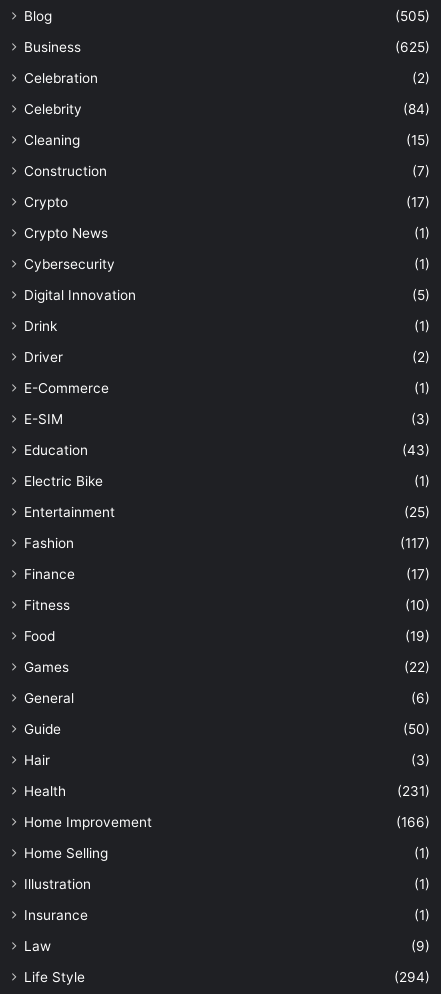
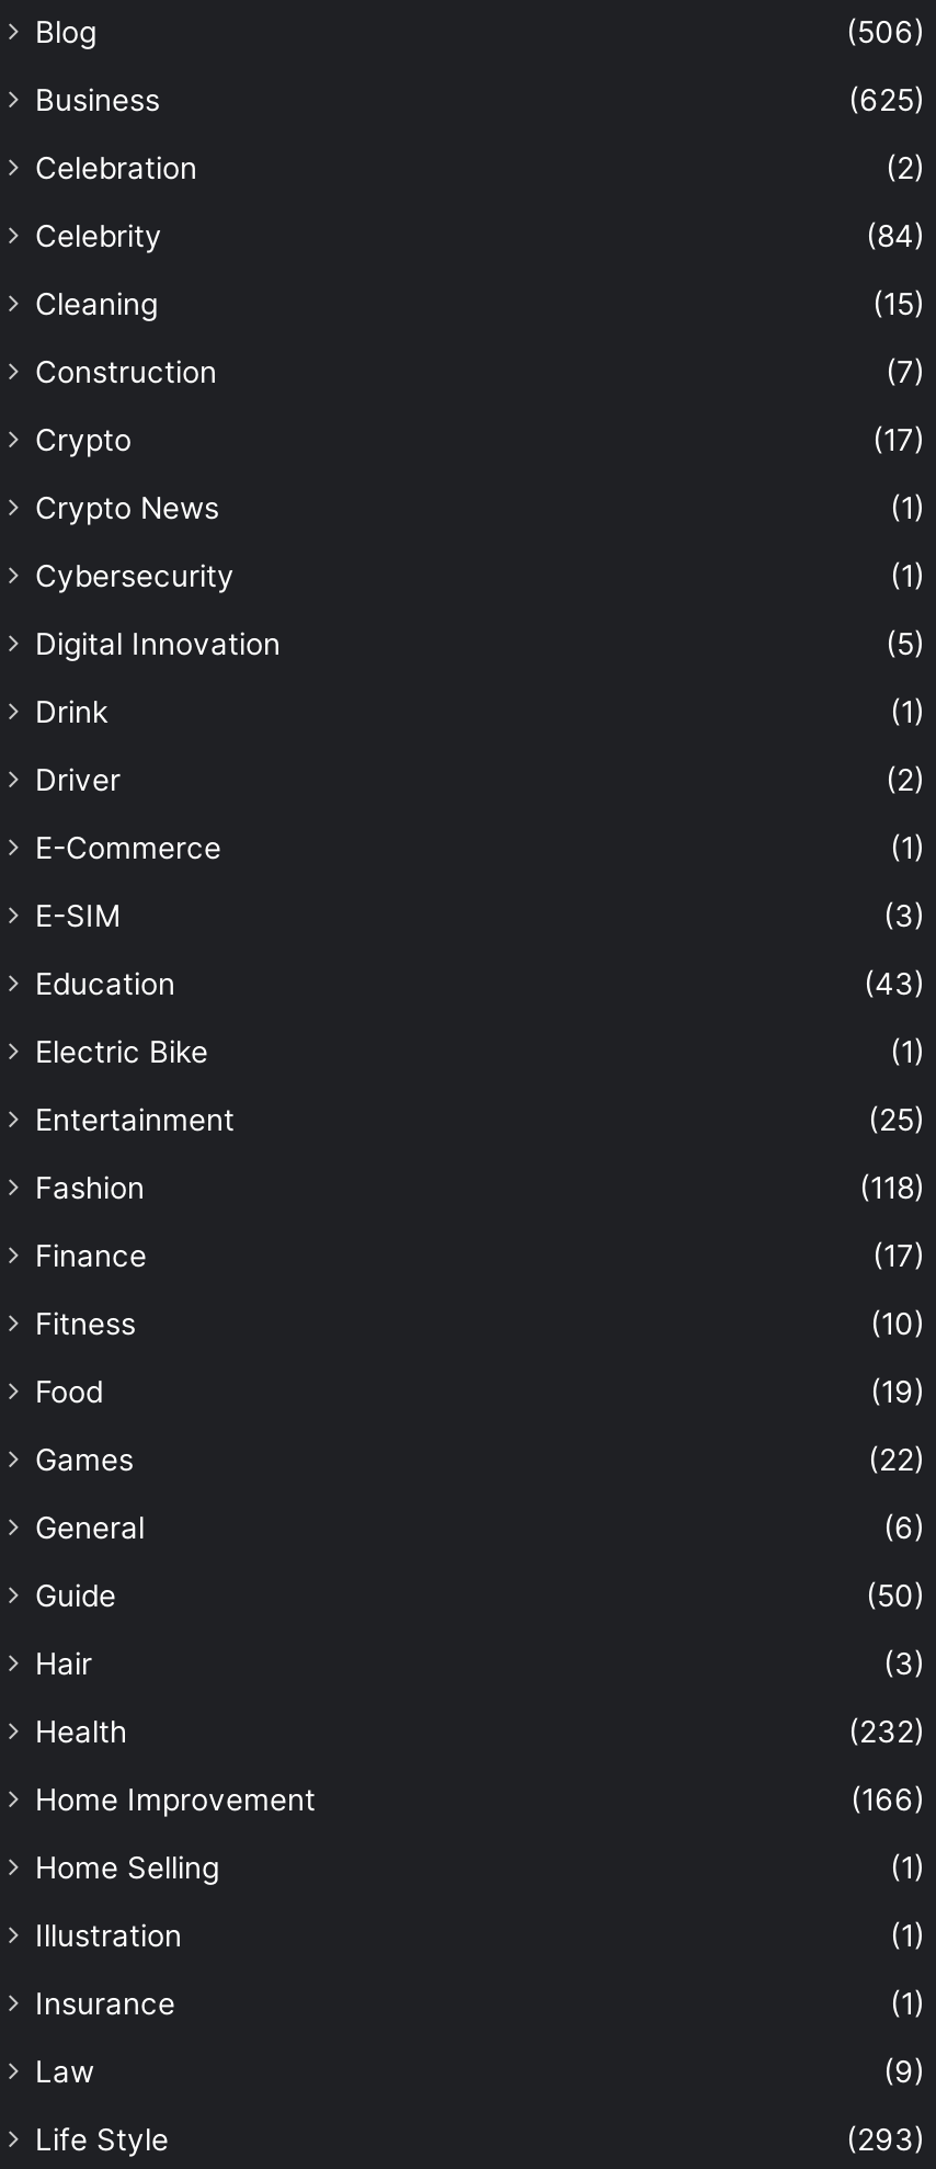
[395,8,430,24] (505) -> [846,15,925,50] (506)
[400,535,430,551] (117) -> [859,1171,925,1206] (118)
[397,783,430,799] (231) -> [848,1715,925,1750] (232)
[394,969,430,985] (294) -> [846,2123,925,2158] (293)

